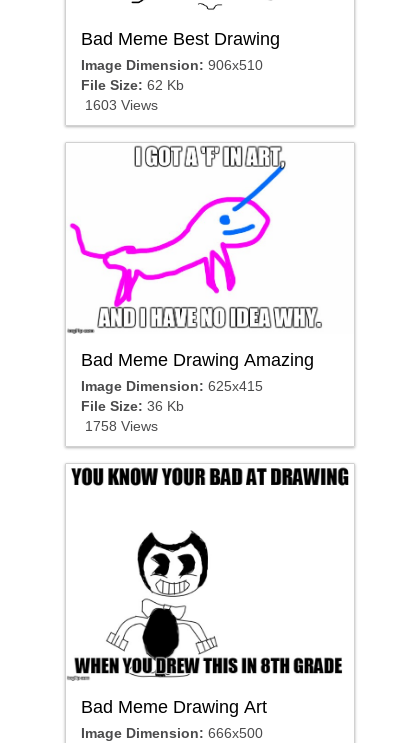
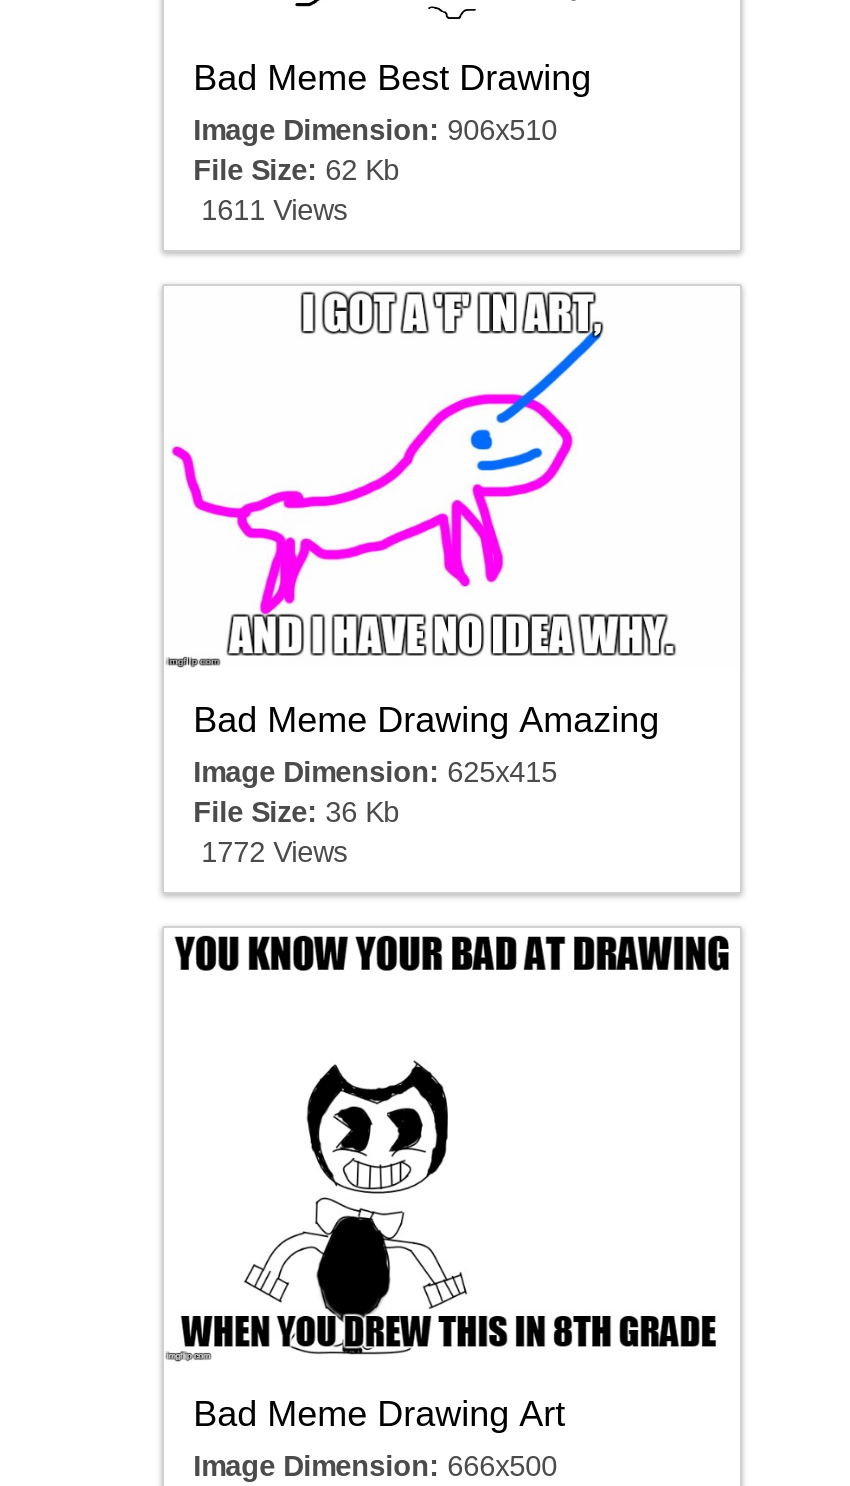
[81,97,158,113] 1603 Views -> [193,194,347,226] 1611 Views
[81,418,158,434] 1758 Views -> [193,837,347,869] 1772 Views

